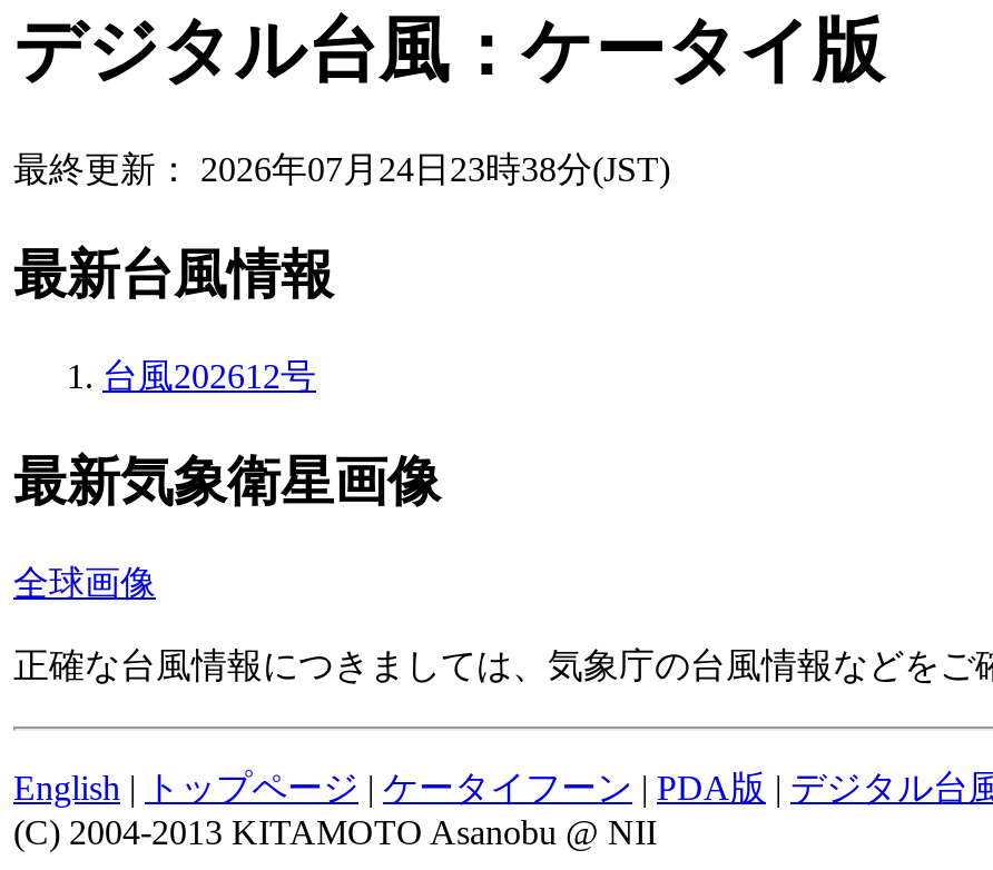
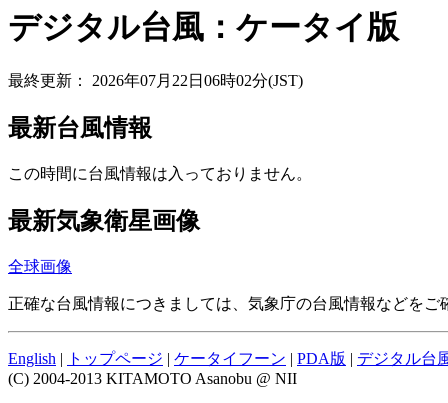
[13,151,670,189] 最終更新： 2026年07月24日23時38分(JST) -> [8,72,303,89] 最終更新： 2026年07月22日06時02分(JST)
[102,358,316,395] 台風202612号 -> [8,165,312,182] この時間に台風情報は入っておりません。

